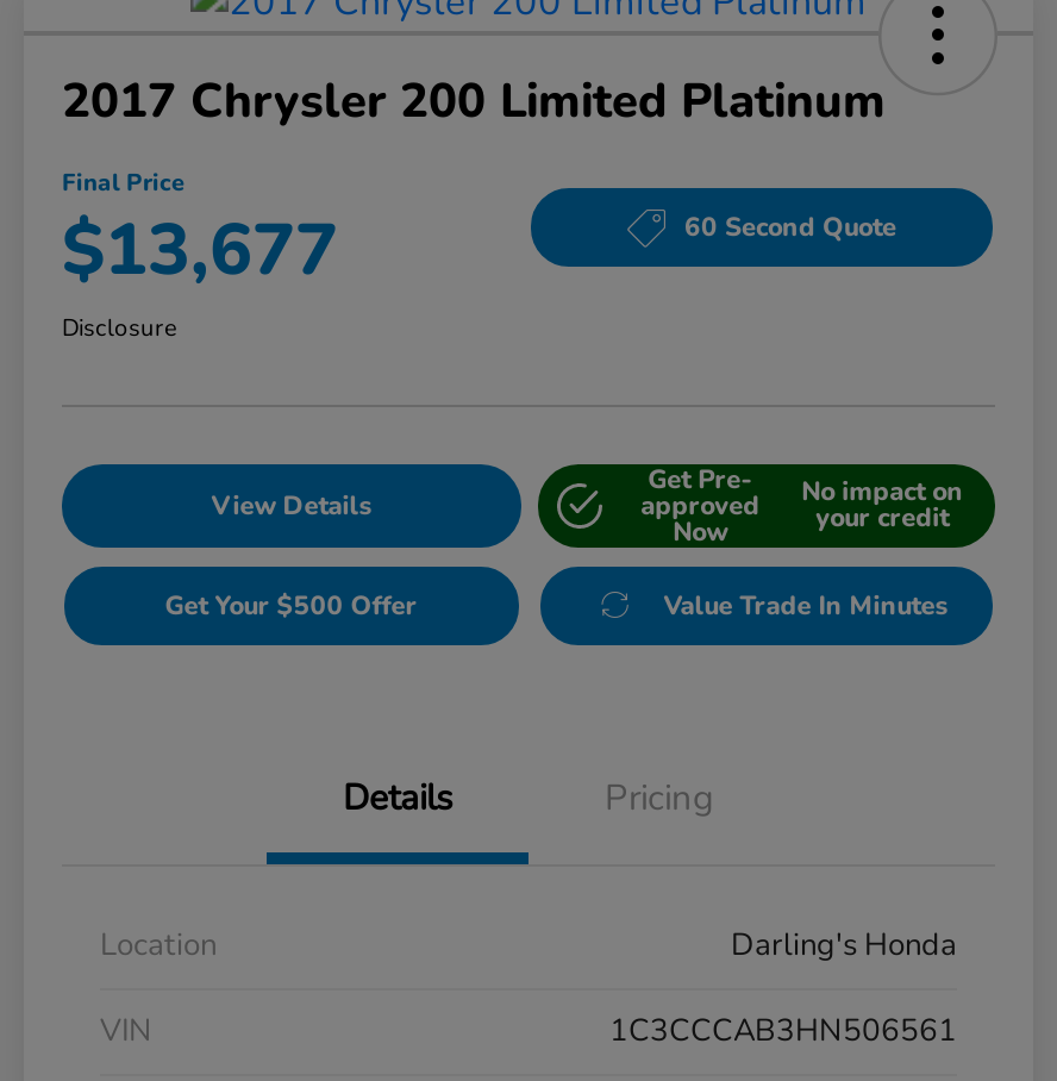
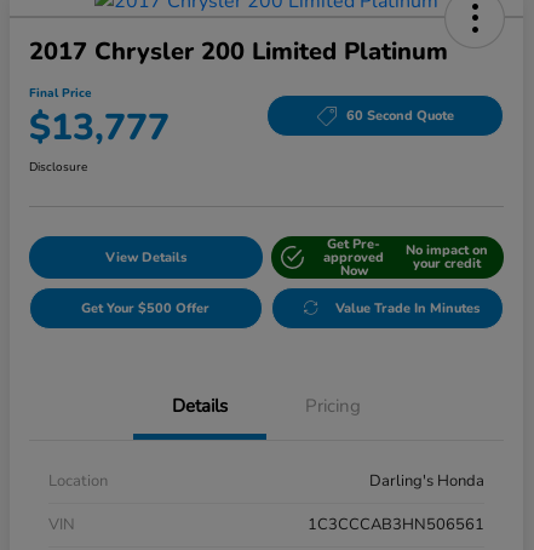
[62,202,338,300] $13,677 -> [29,103,170,152] $13,777

